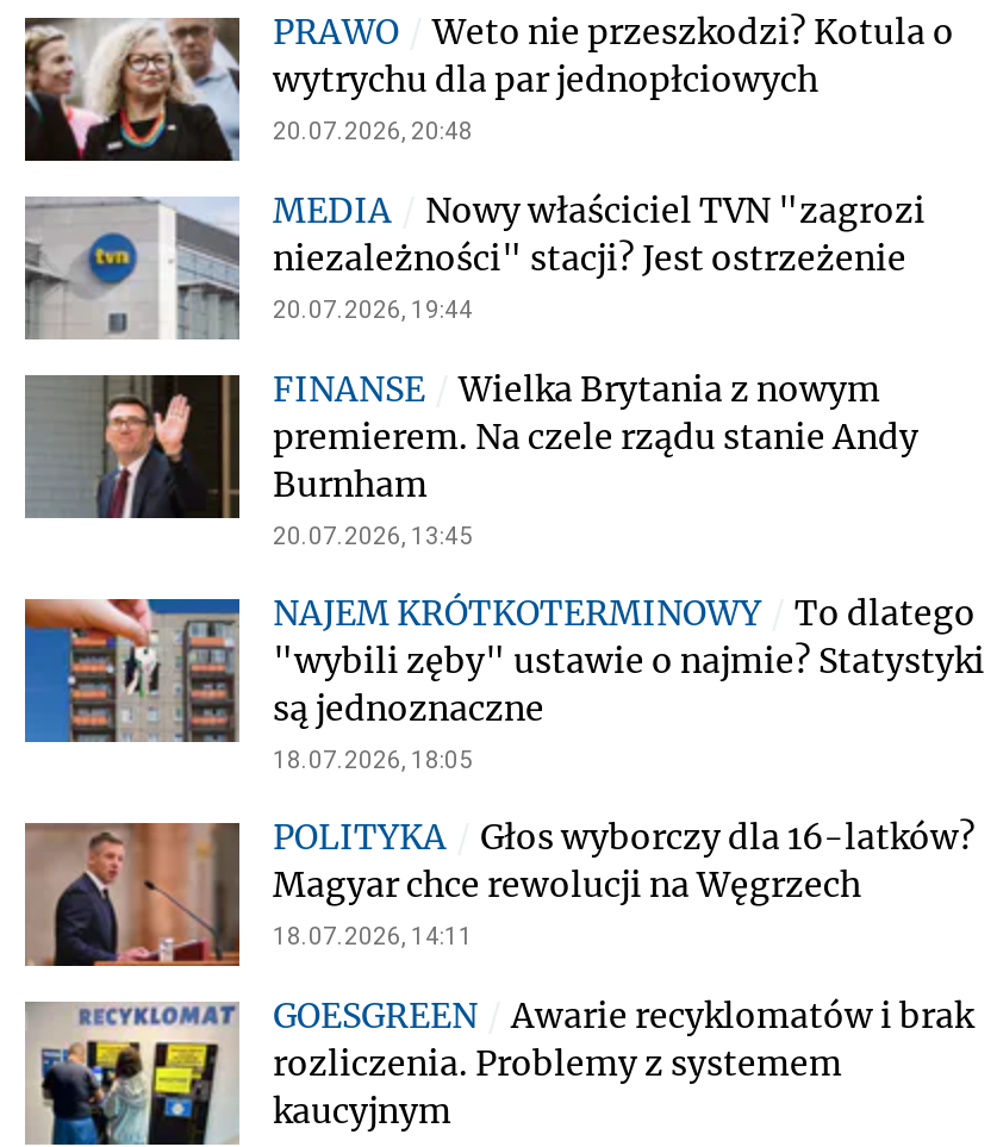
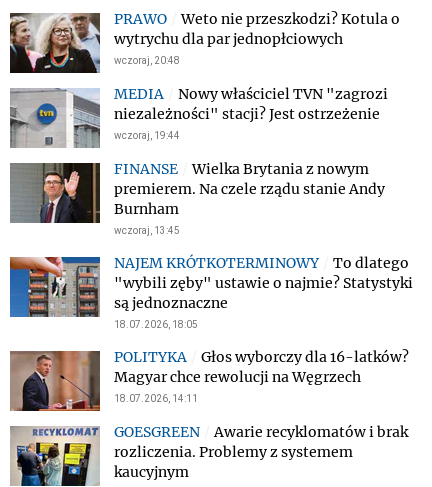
[273,118,473,144] 20.07.2026, 20:48 -> [114,55,180,66] wczoraj, 20:48
[273,297,473,323] 20.07.2026, 19:44 -> [114,130,180,141] wczoraj, 19:44
[273,523,473,549] 20.07.2026, 13:45 -> [114,225,180,236] wczoraj, 13:45

